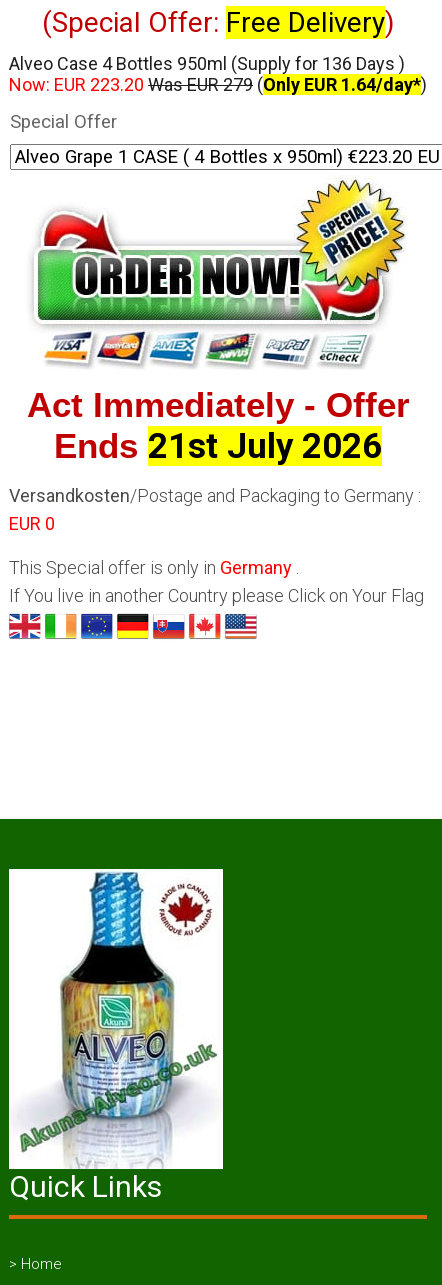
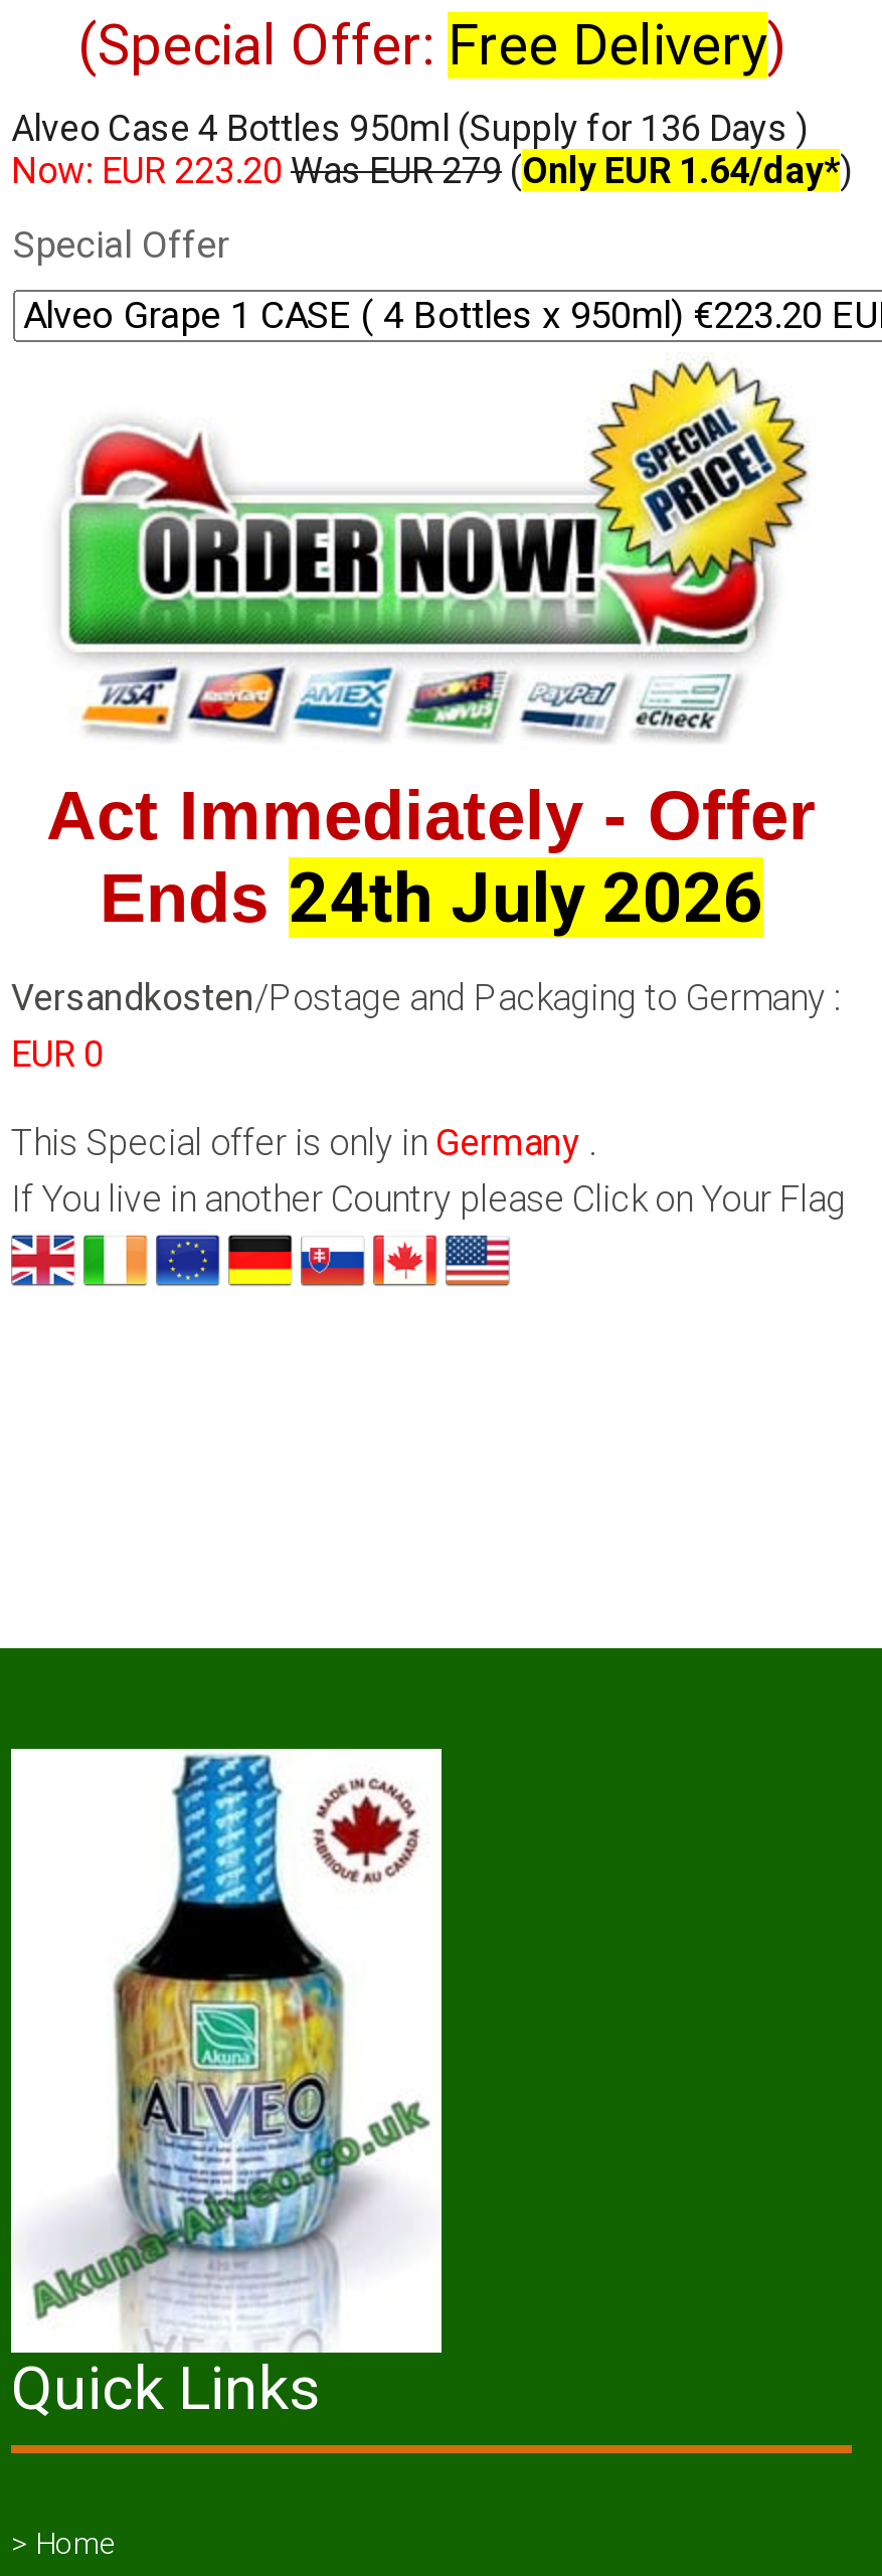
[54,426,382,466] Ends 21st July 2026 -> [100,857,763,938] Ends 24th July 2026

